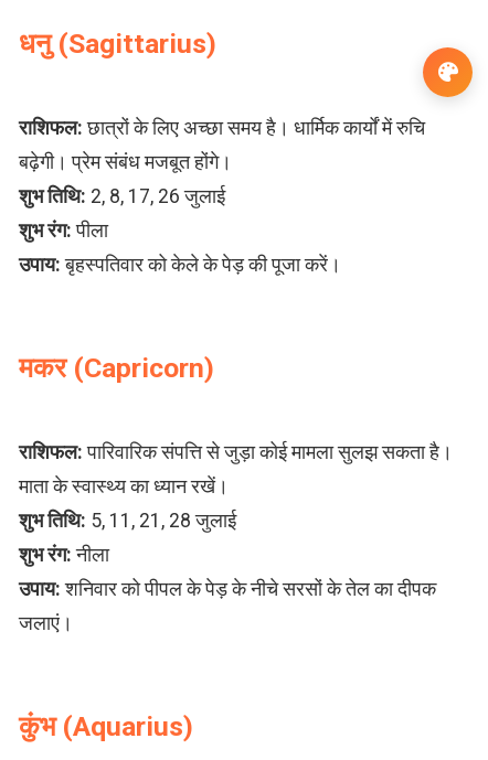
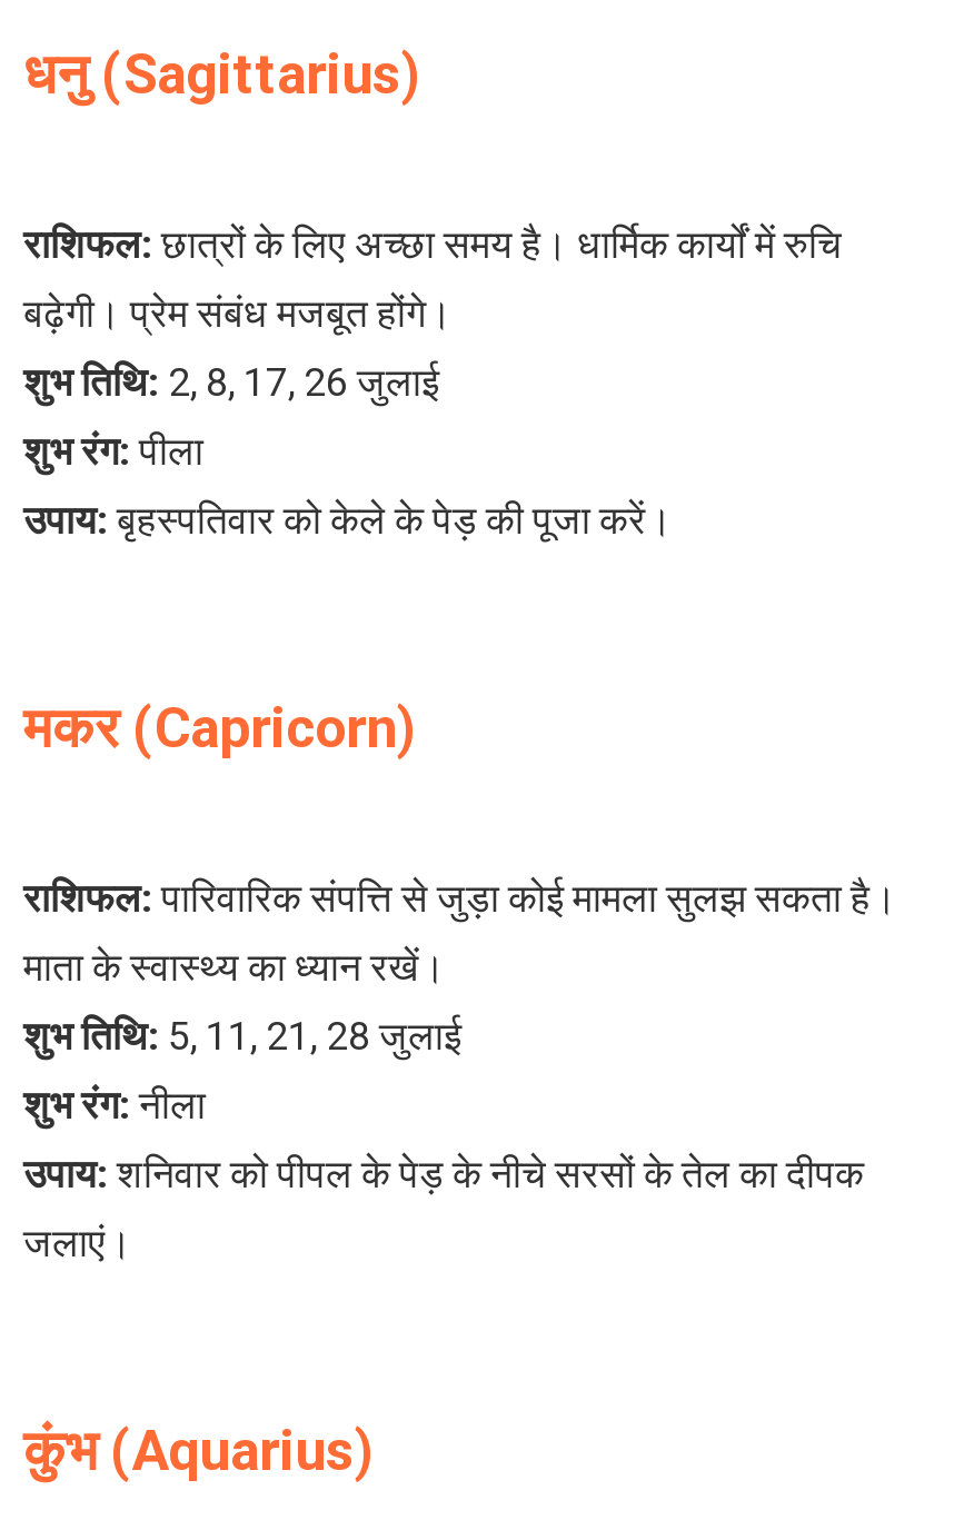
[421,46,475,100] [image] -> none

